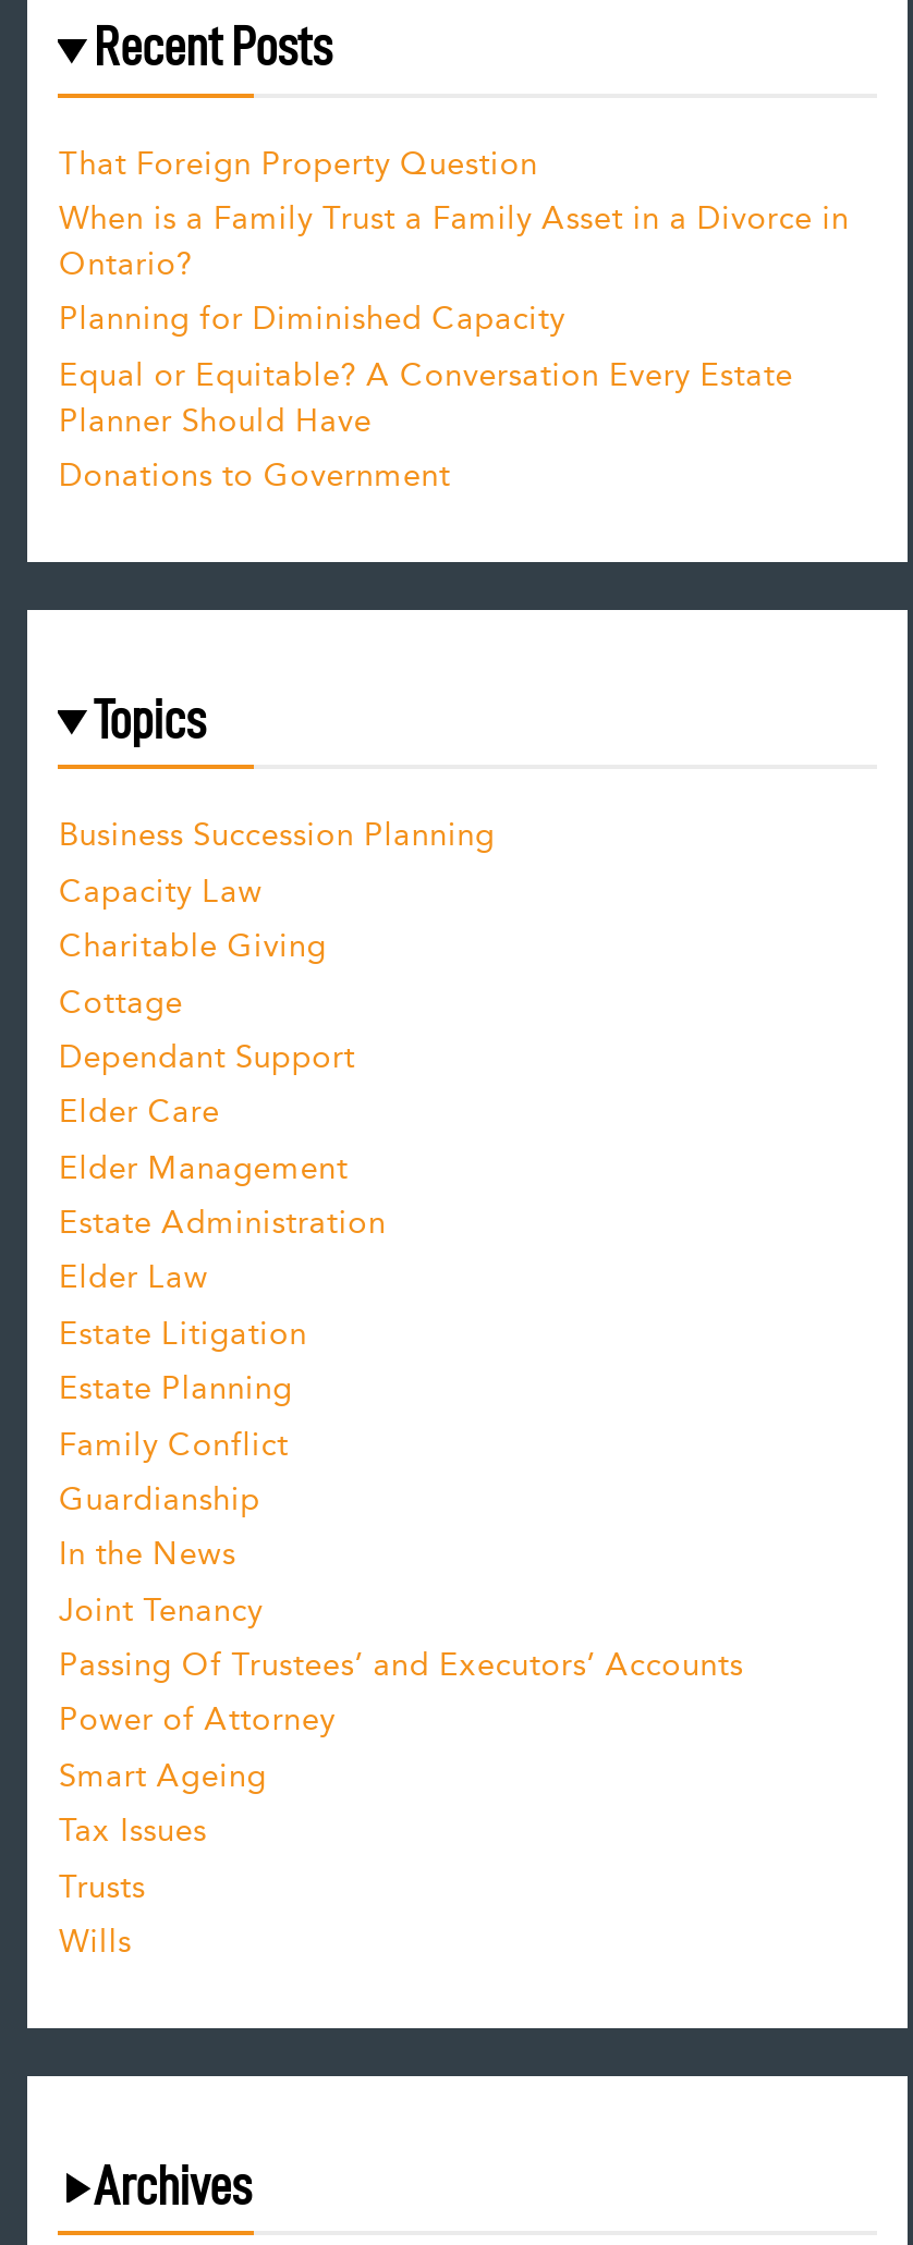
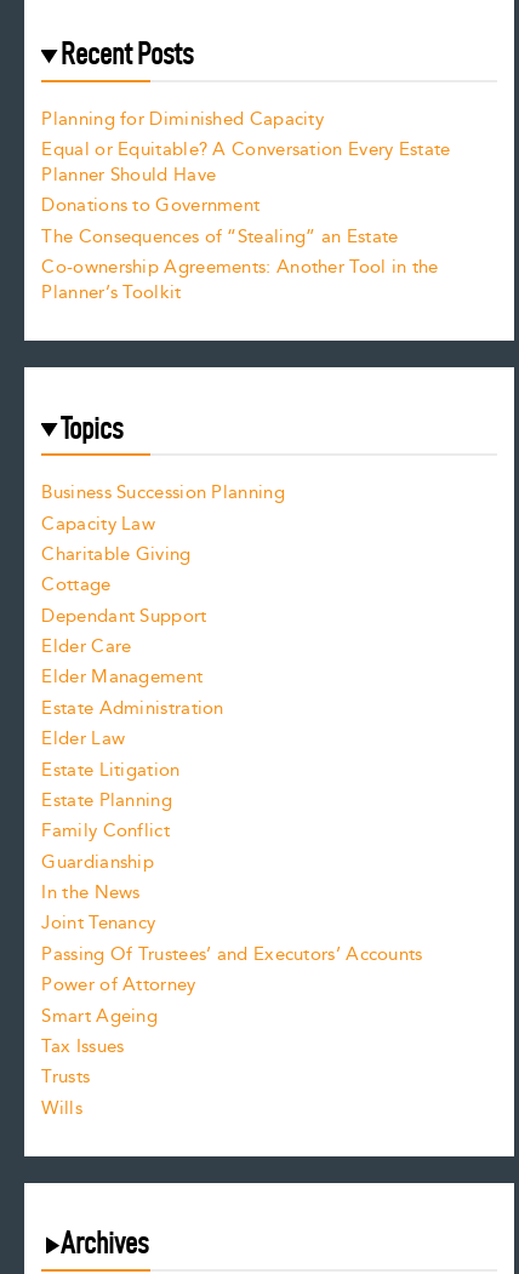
[59,138,850,290] That Foreign Property Question | When is a Family Trust a Family Asset in a Divorce in | Ontario? -> none
moved [59,295,793,501] -> [42,105,451,220]: Planning for Diminished Capacity | Equal or Equitable? A Conversation Every Estate | Planner Should Have | Donations to Government
none -> [42,223,439,307] The Consequences of “Stealing” an Estate | Co-ownership Agreements: Another Tool in the | Planner’s Toolkit

